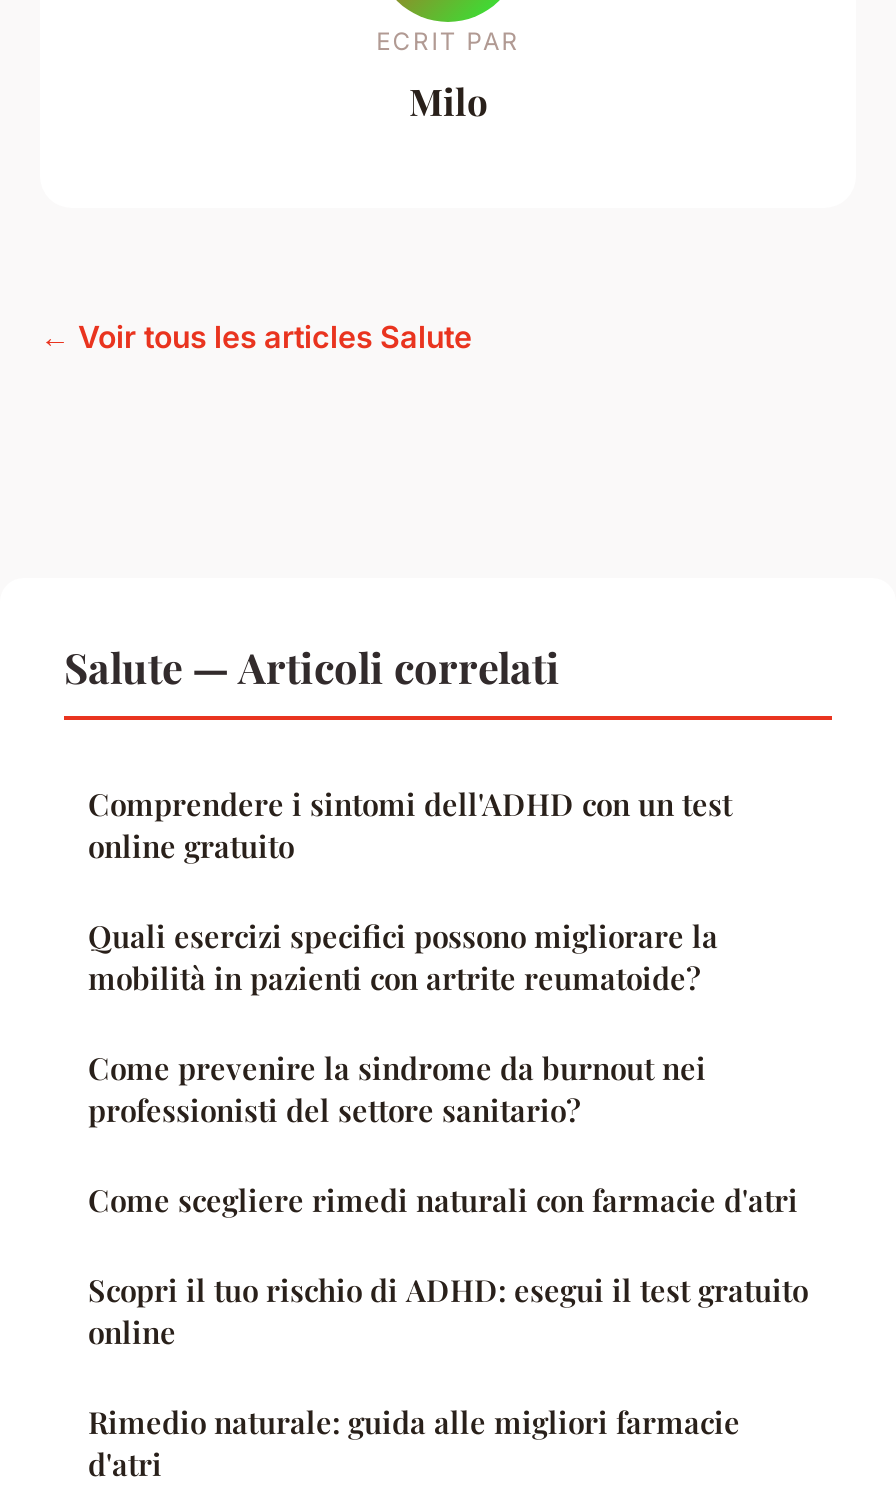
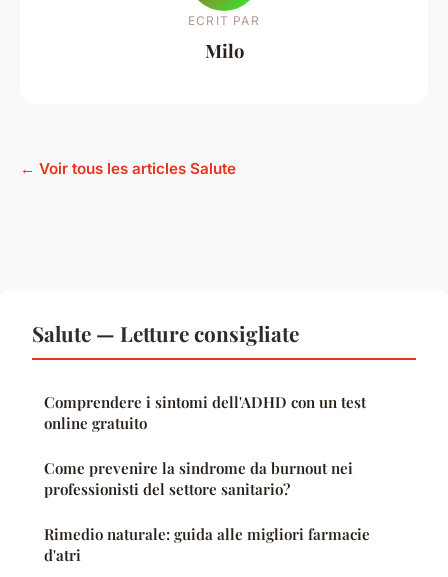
[64,638,560,694] Salute — Articoli correlati -> [32,319,299,347] Salute — Letture consigliate
[88,916,718,998] Quali esercizi specifici possono migliorare la | mobilità in pazienti con artrite reumatoide? -> none
[88,1180,808,1352] Come scegliere rimedi naturali con farmacie d'atri | Scopri il tuo rischio di ADHD: esegui il test gratuito | online -> none

